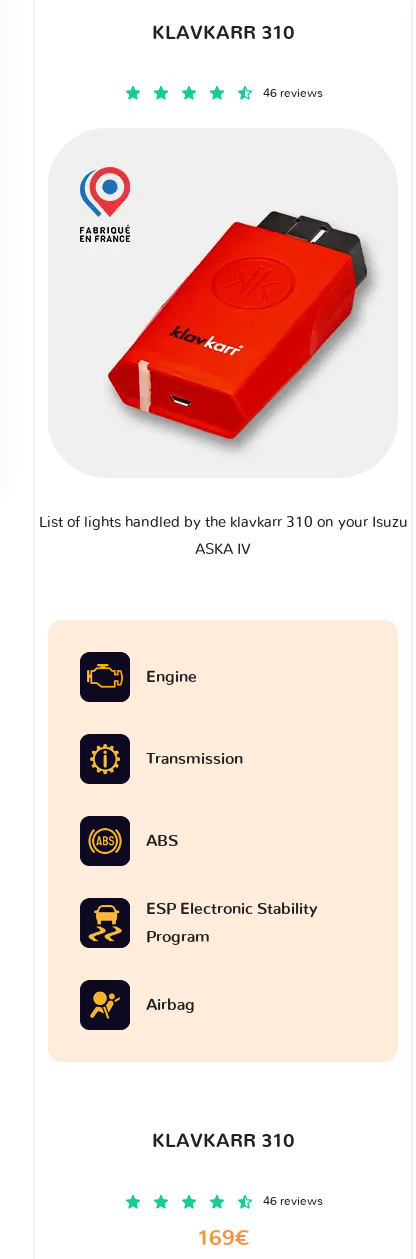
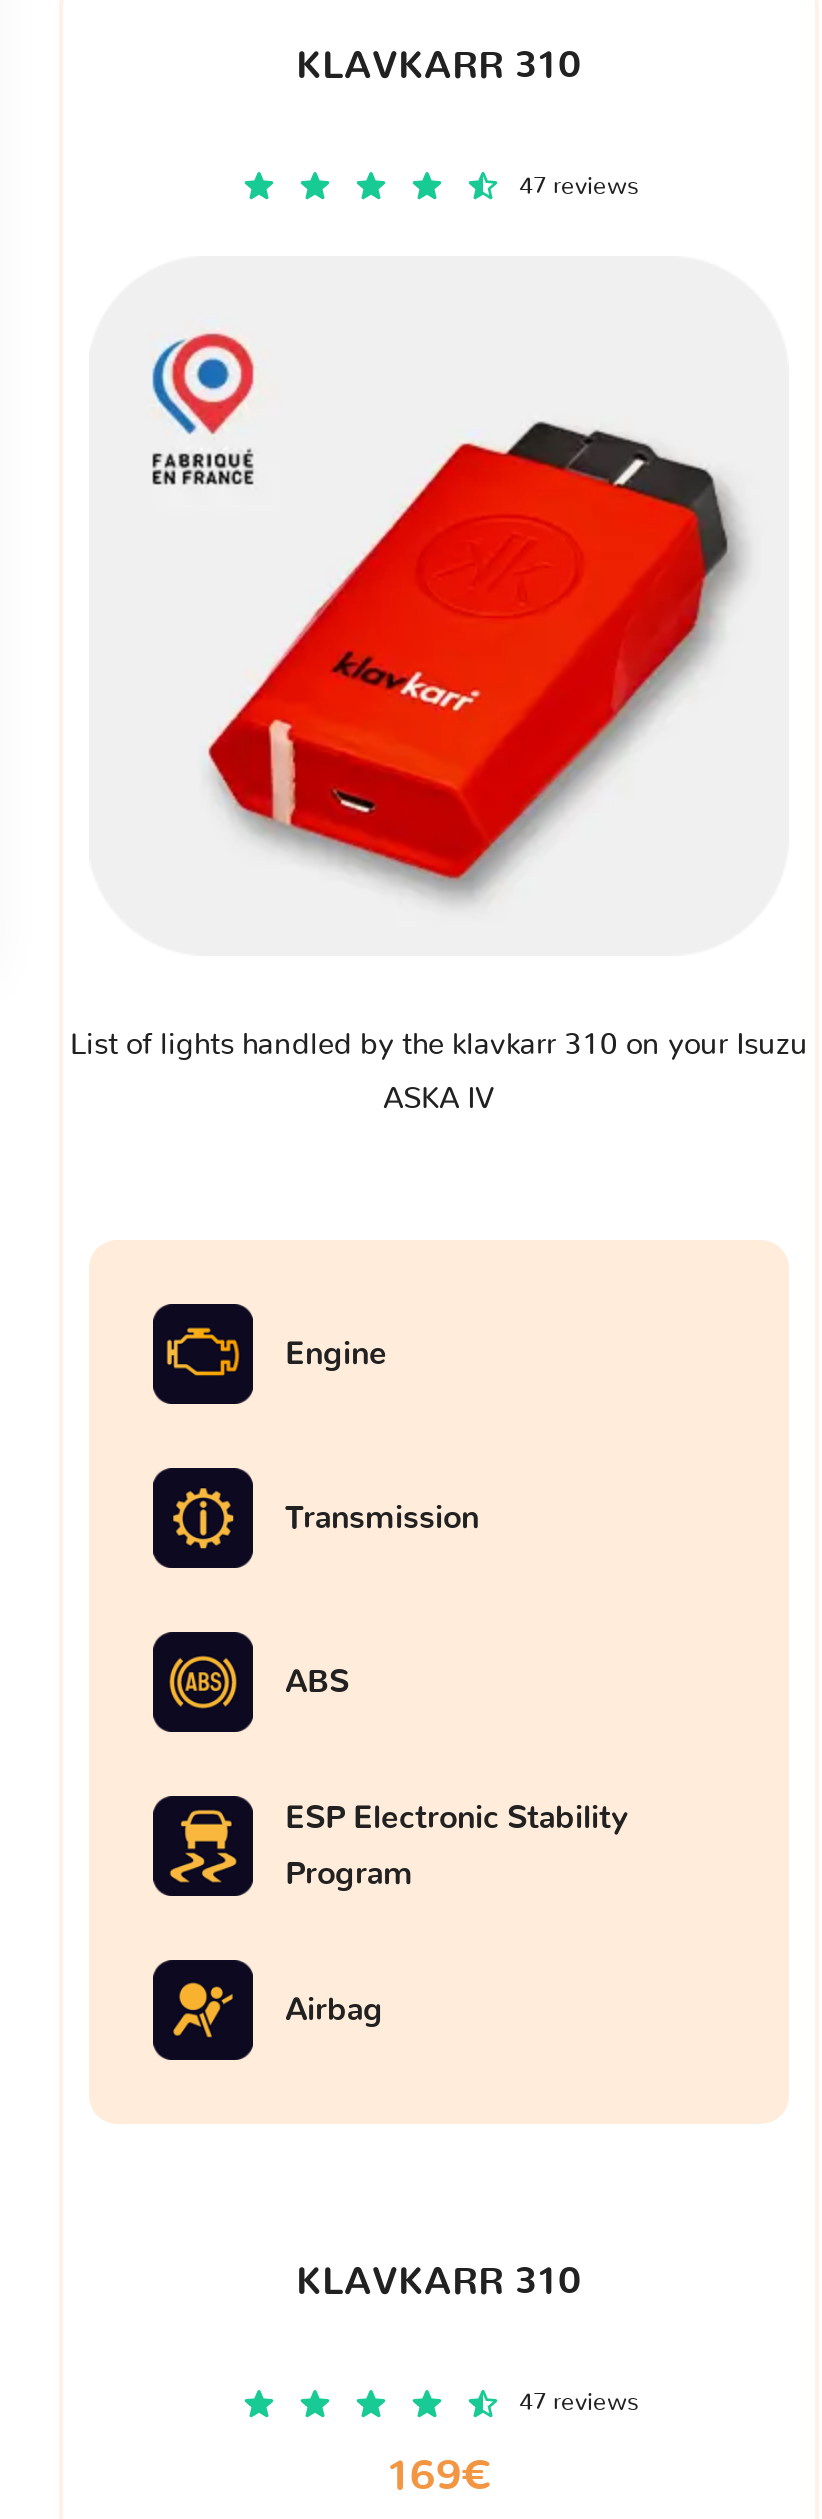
[263,86,323,98] 46 reviews -> [519,173,639,197] 47 reviews
[263,1195,323,1207] 46 reviews -> [519,2390,639,2414] 47 reviews

